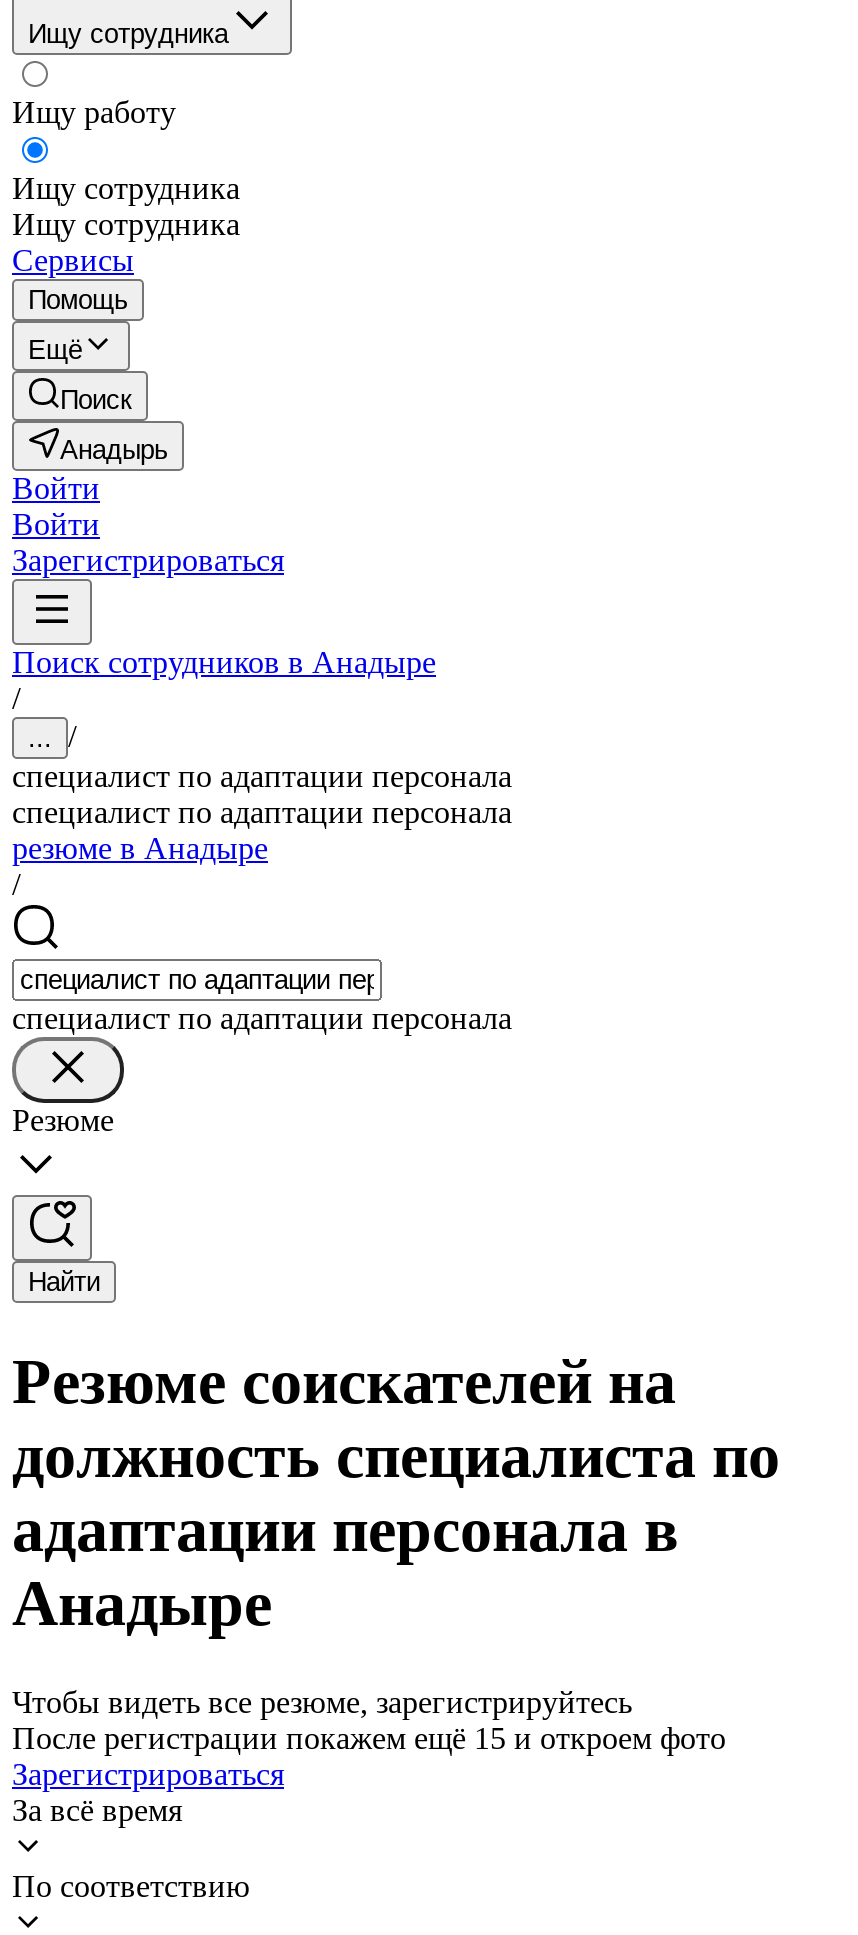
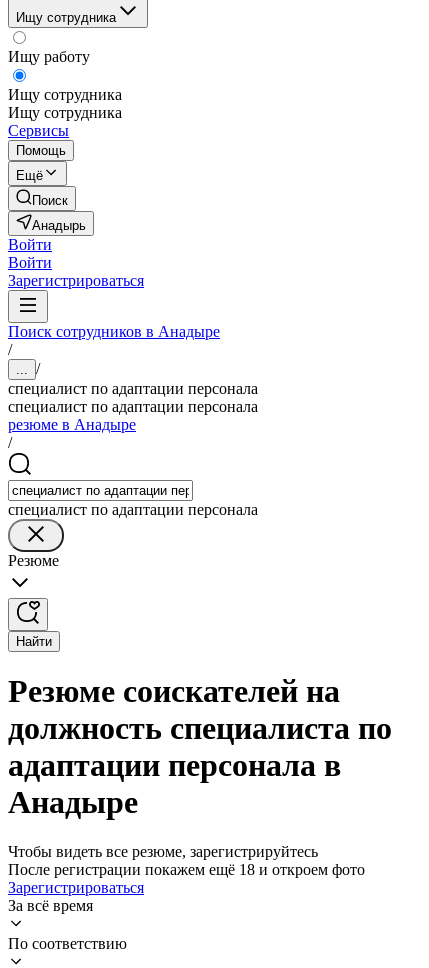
[12,1721,726,1755] После регистрации покажем ещё 15 и откроем фото -> [8,861,365,878] После регистрации покажем ещё 18 и откроем фото

